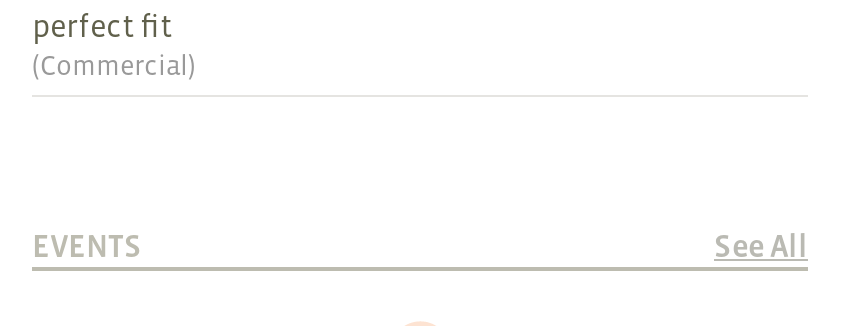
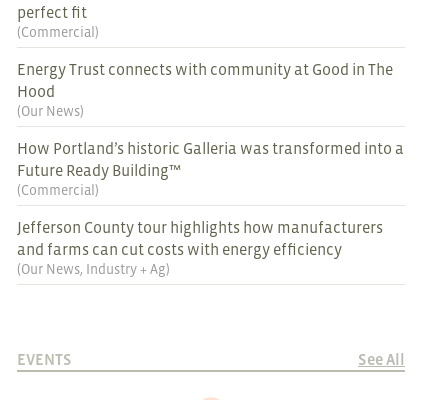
none -> [17,60,404,277] Energy Trust connects with community at Good in The | Hood | (Our News) | How Portland’s historic Galleria was transformed into a | Future Ready Building™ | (Commercial) | Jefferson County tour highlights how manufacturers | and farms can cut costs with energy efficiency | (Our News, Industry + Ag)

